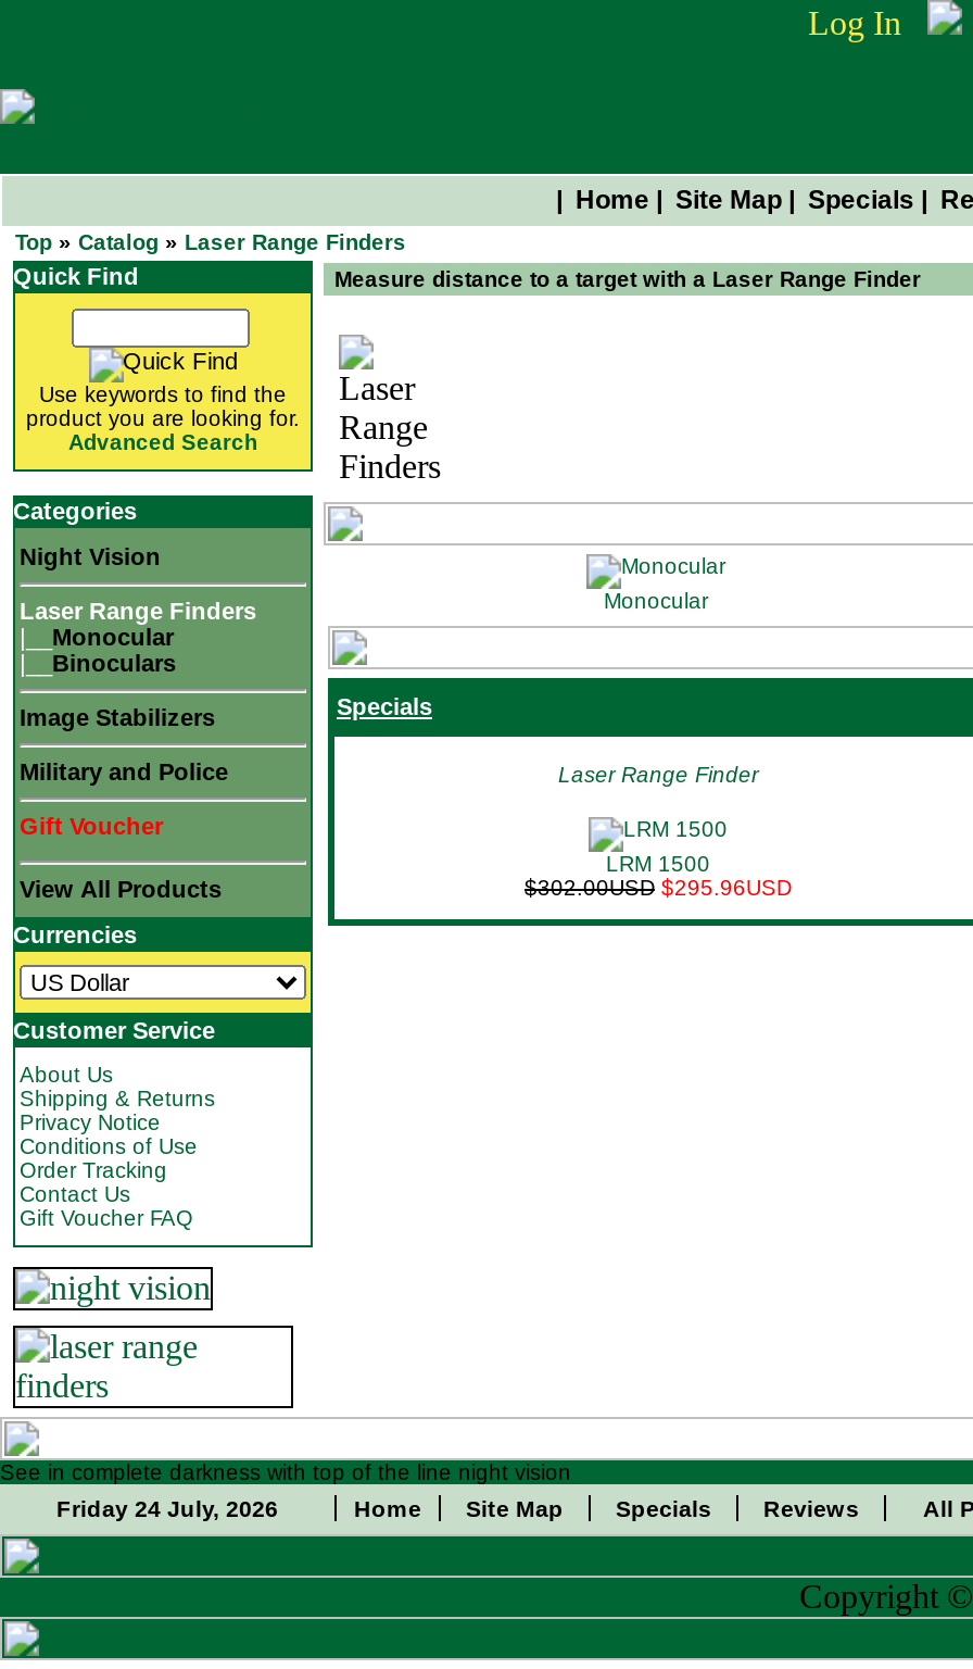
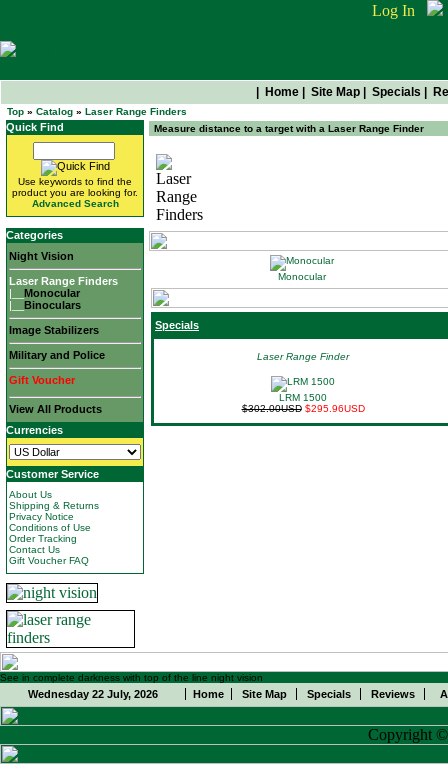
[56,1495,278,1521] Friday 24 July, 2026 -> [27,688,157,700] Wednesday 22 July, 2026

